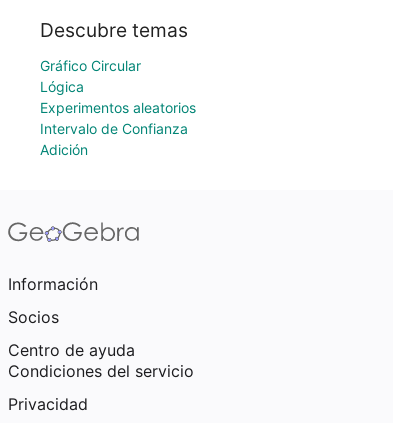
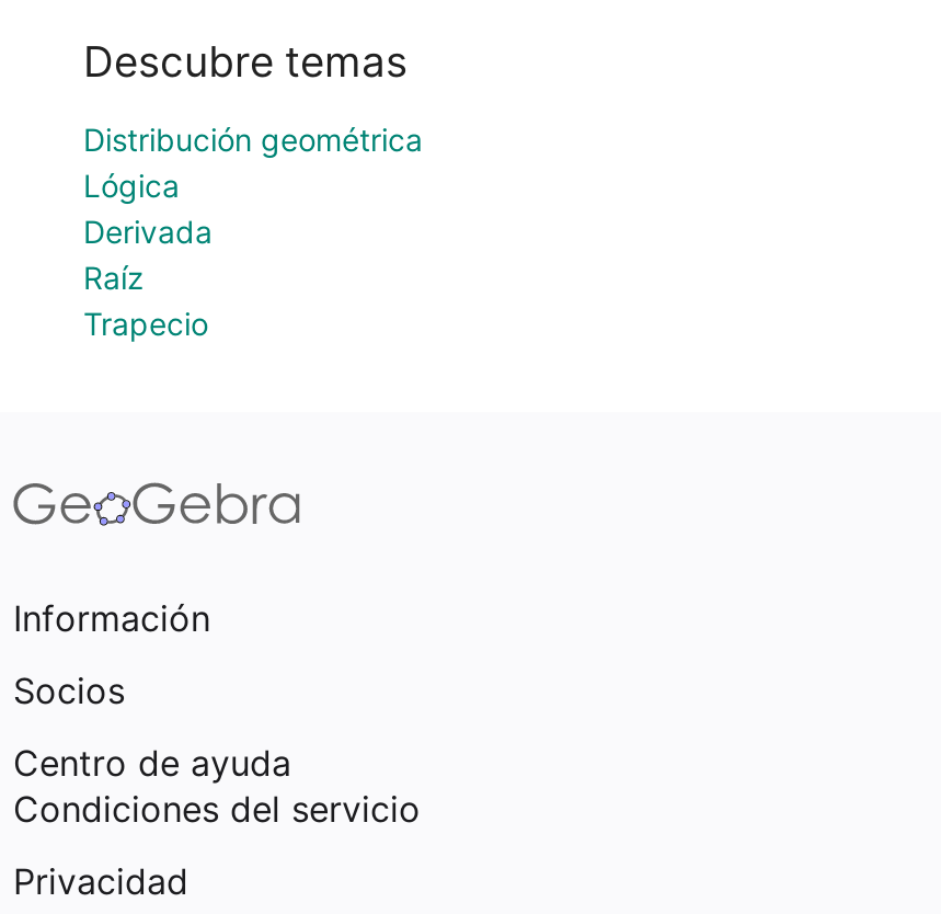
[40,57,141,74] Gráfico Circular -> [83,121,423,158] Distribución geométrica
[40,99,196,158] Experimentos aleatorios | Intervalo de Confianza | Adición -> [83,213,213,342] Derivada | Raíz | Trapecio

